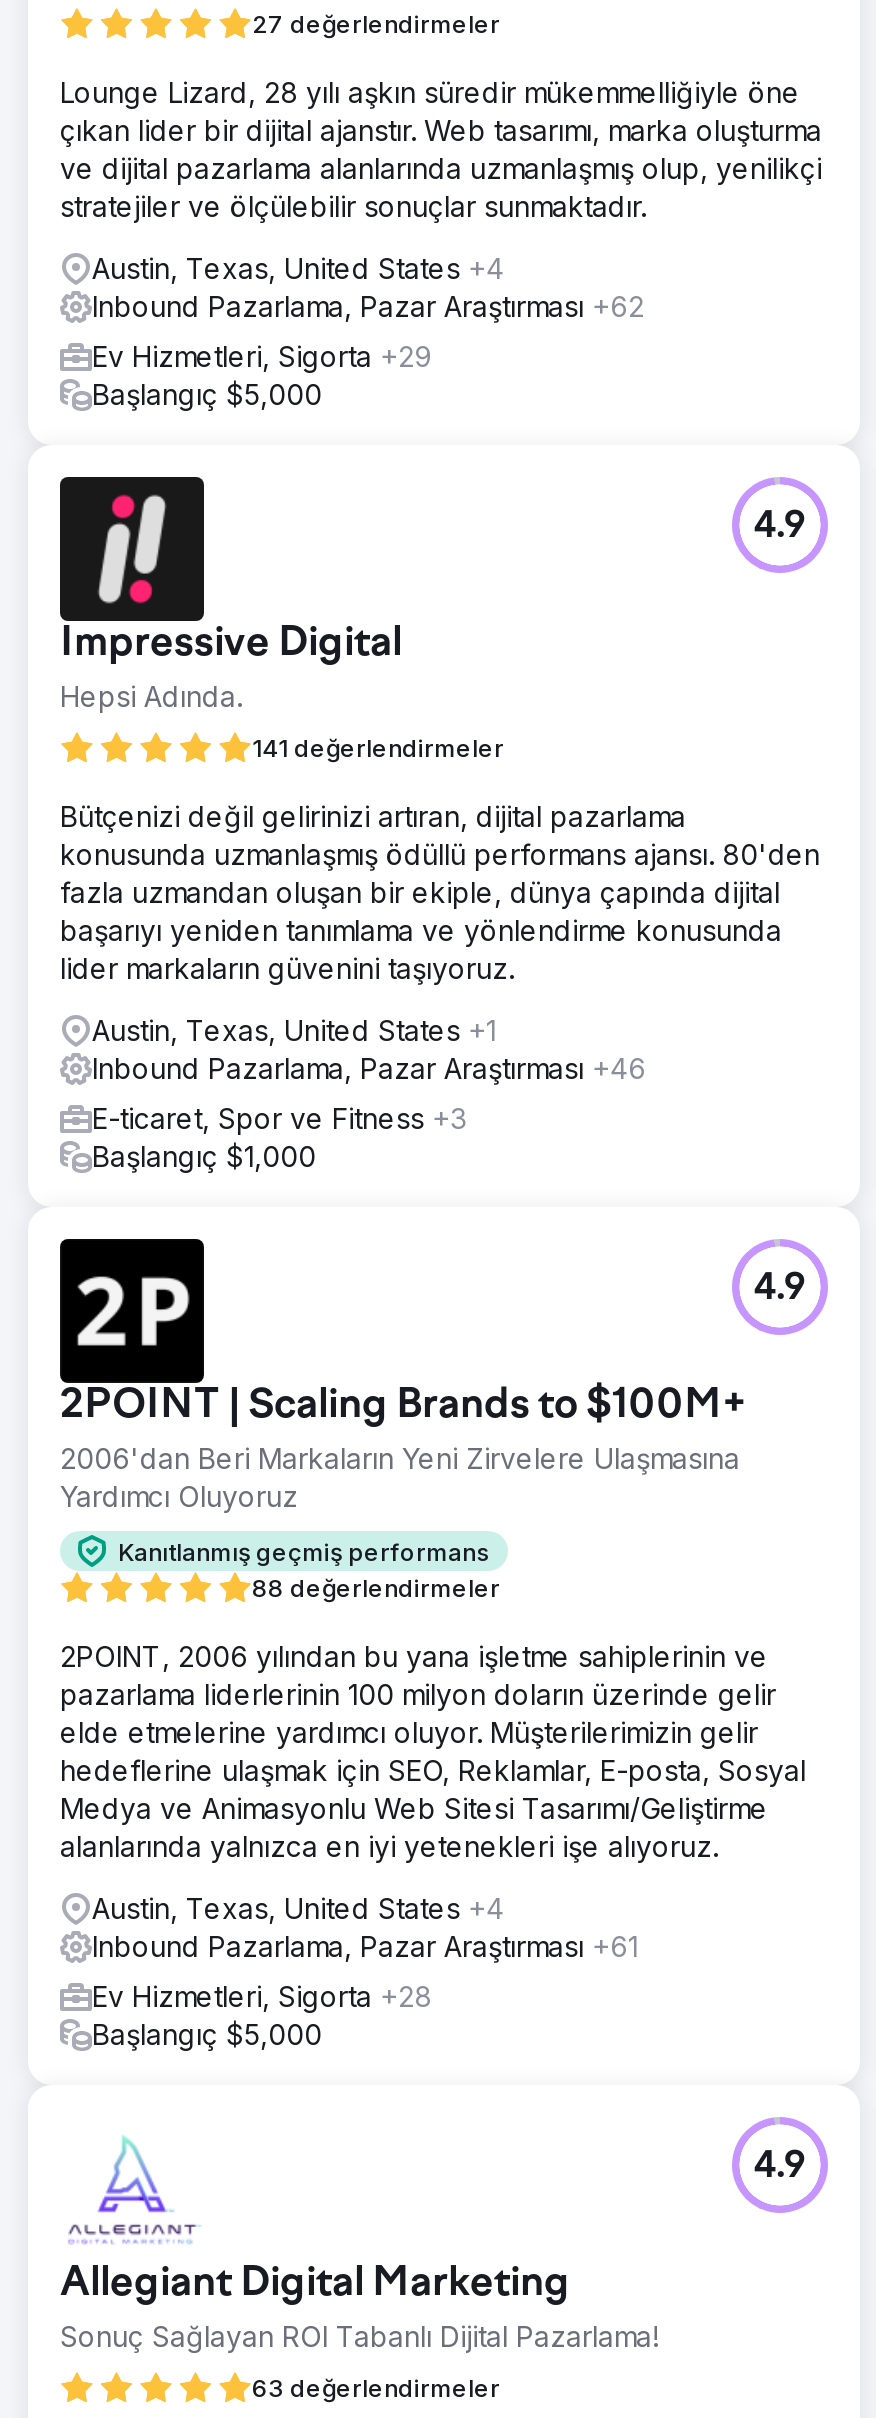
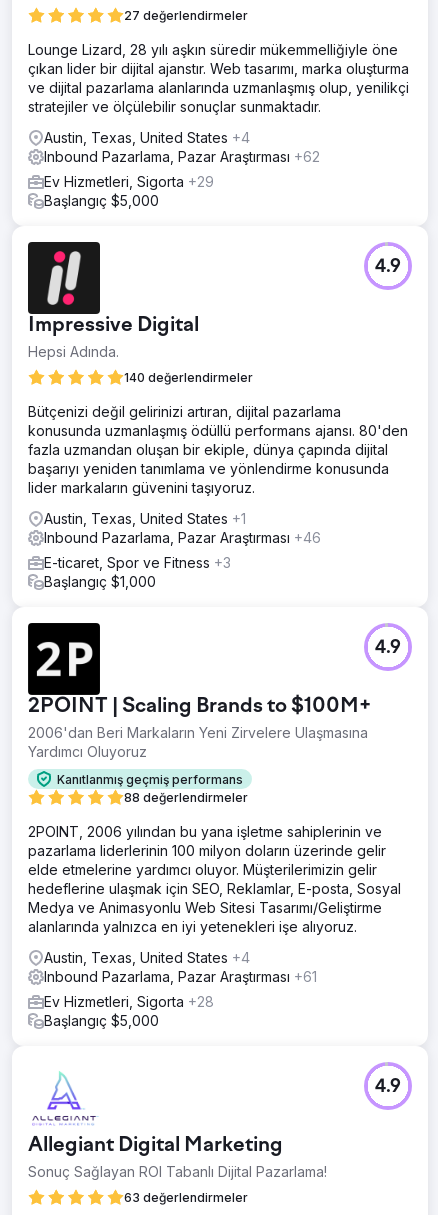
[252,733,504,763] 141 değerlendirmeler -> [124,370,253,385] 140 değerlendirmeler

